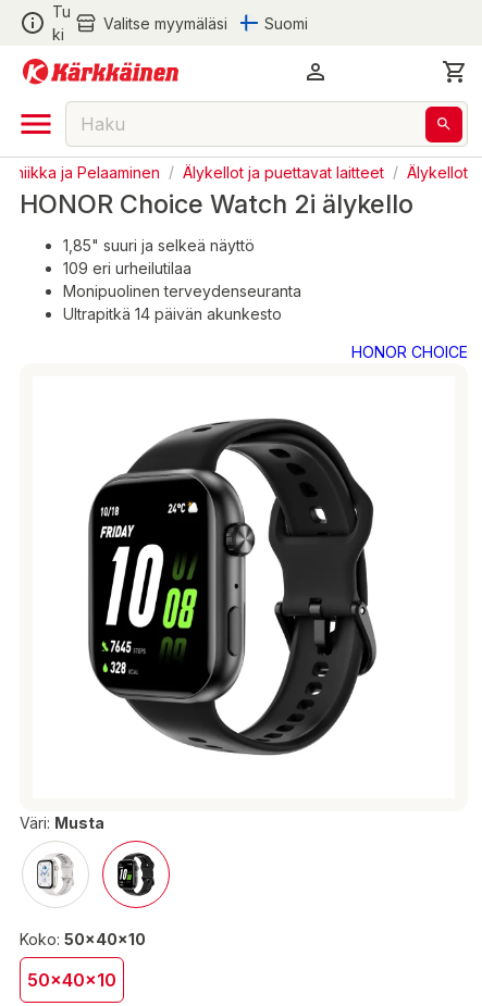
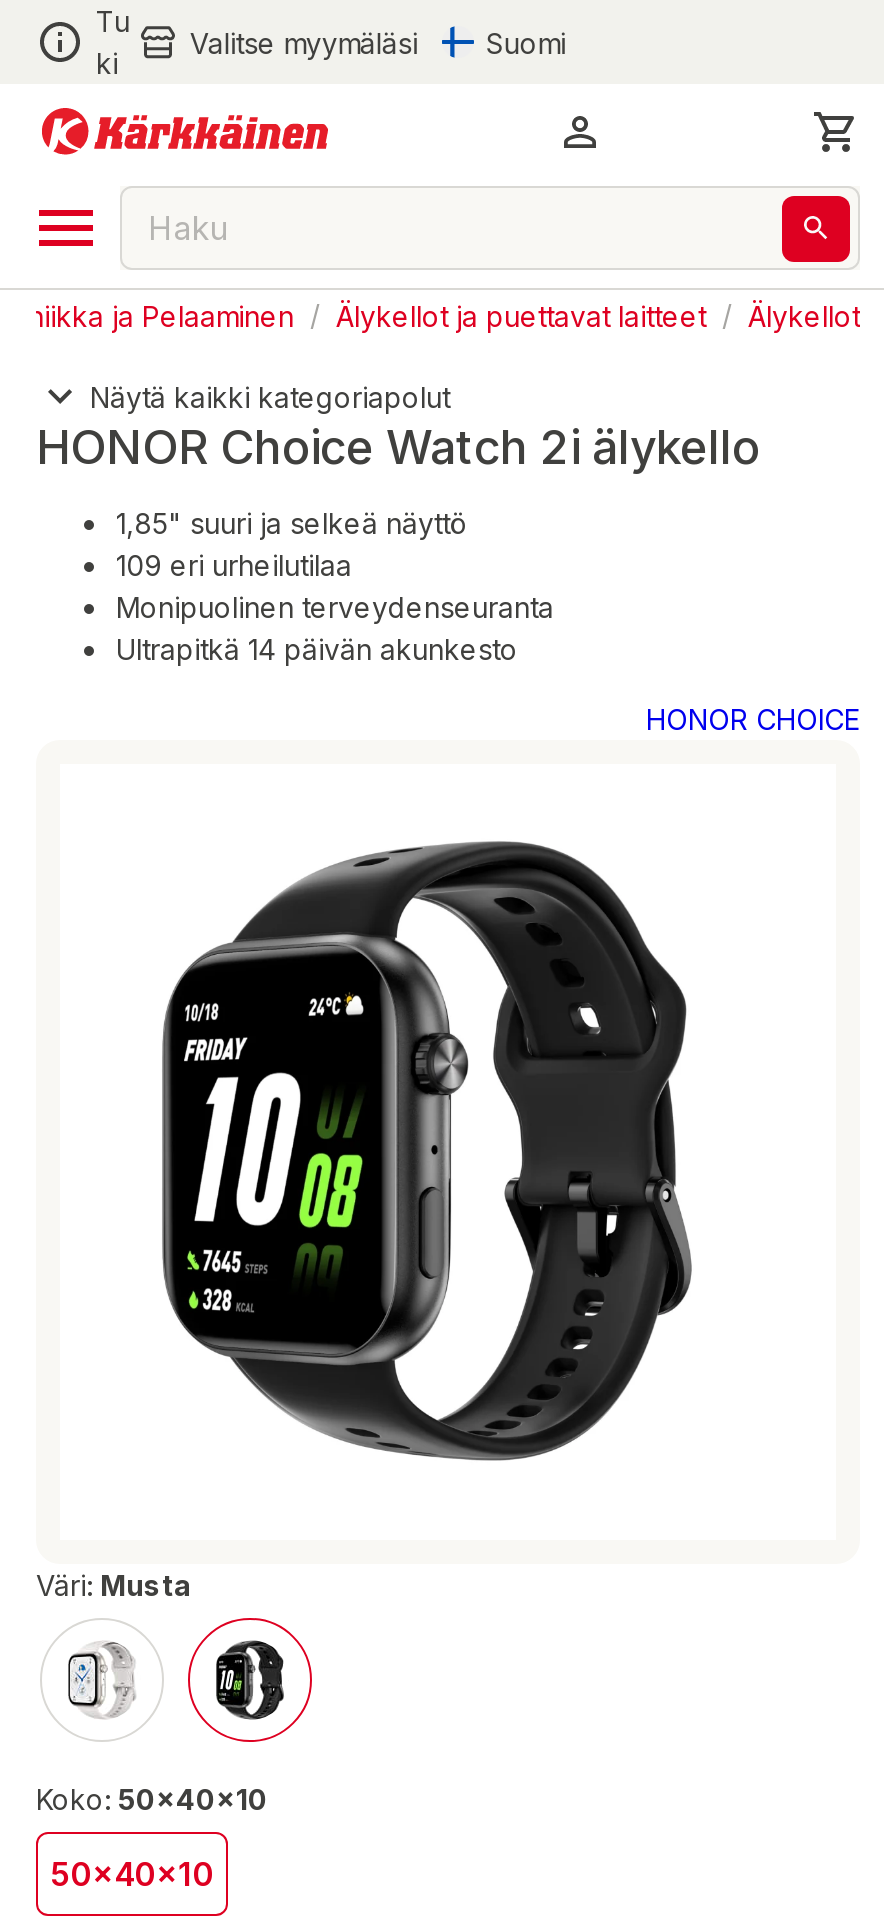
none -> [90,379,450,413] Näytä kaikki kategoriapolut

